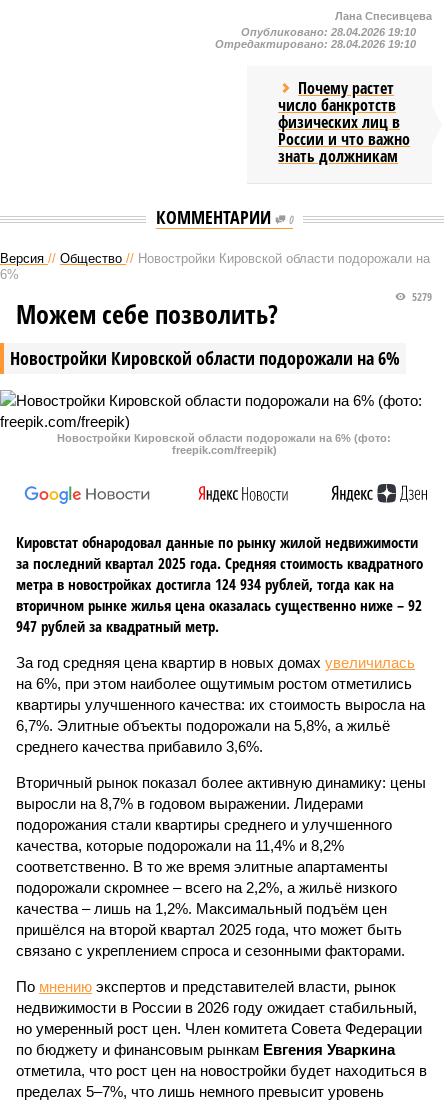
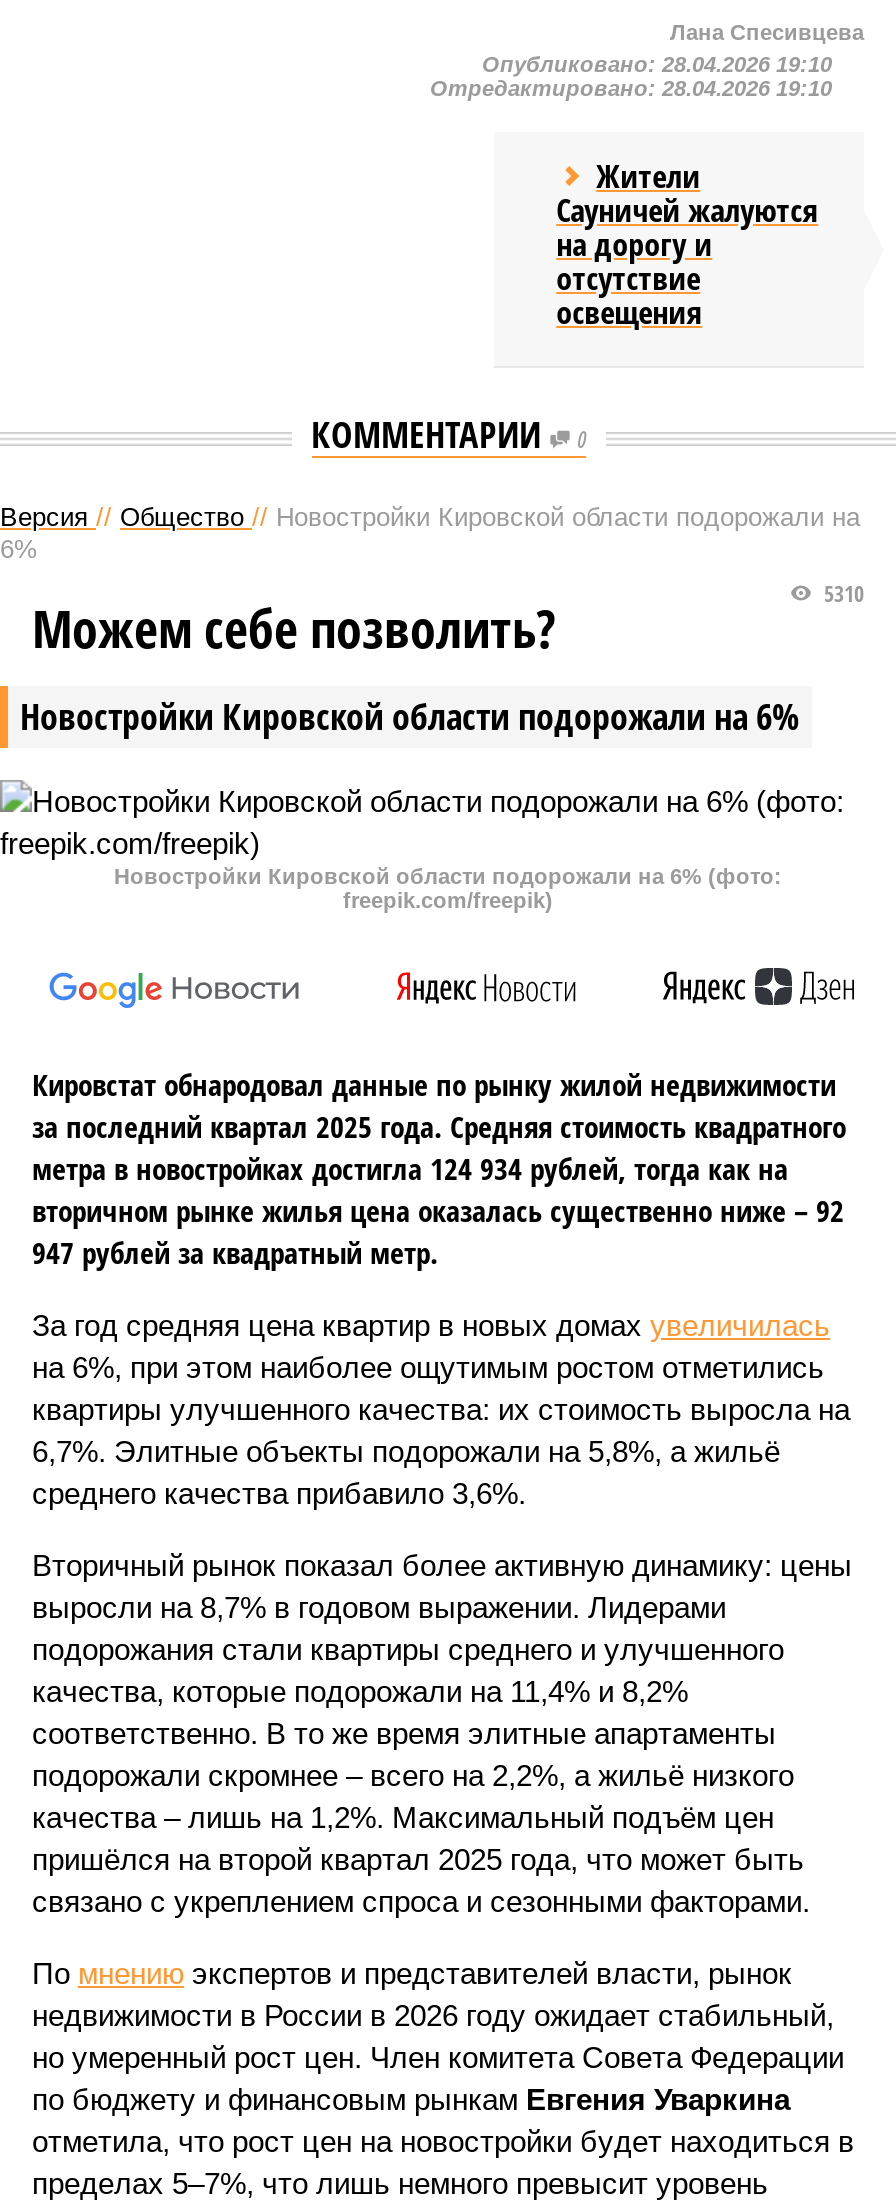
[278,77,410,167] Почему растет | число банкротств | физических лиц в | России и что важно | знать должникам -> [556,154,818,334] Жители | Сауничей жалуются | на дорогу и | отсутствие | освещения
[409,289,432,304] 5279 -> [818,578,864,608] 5310

